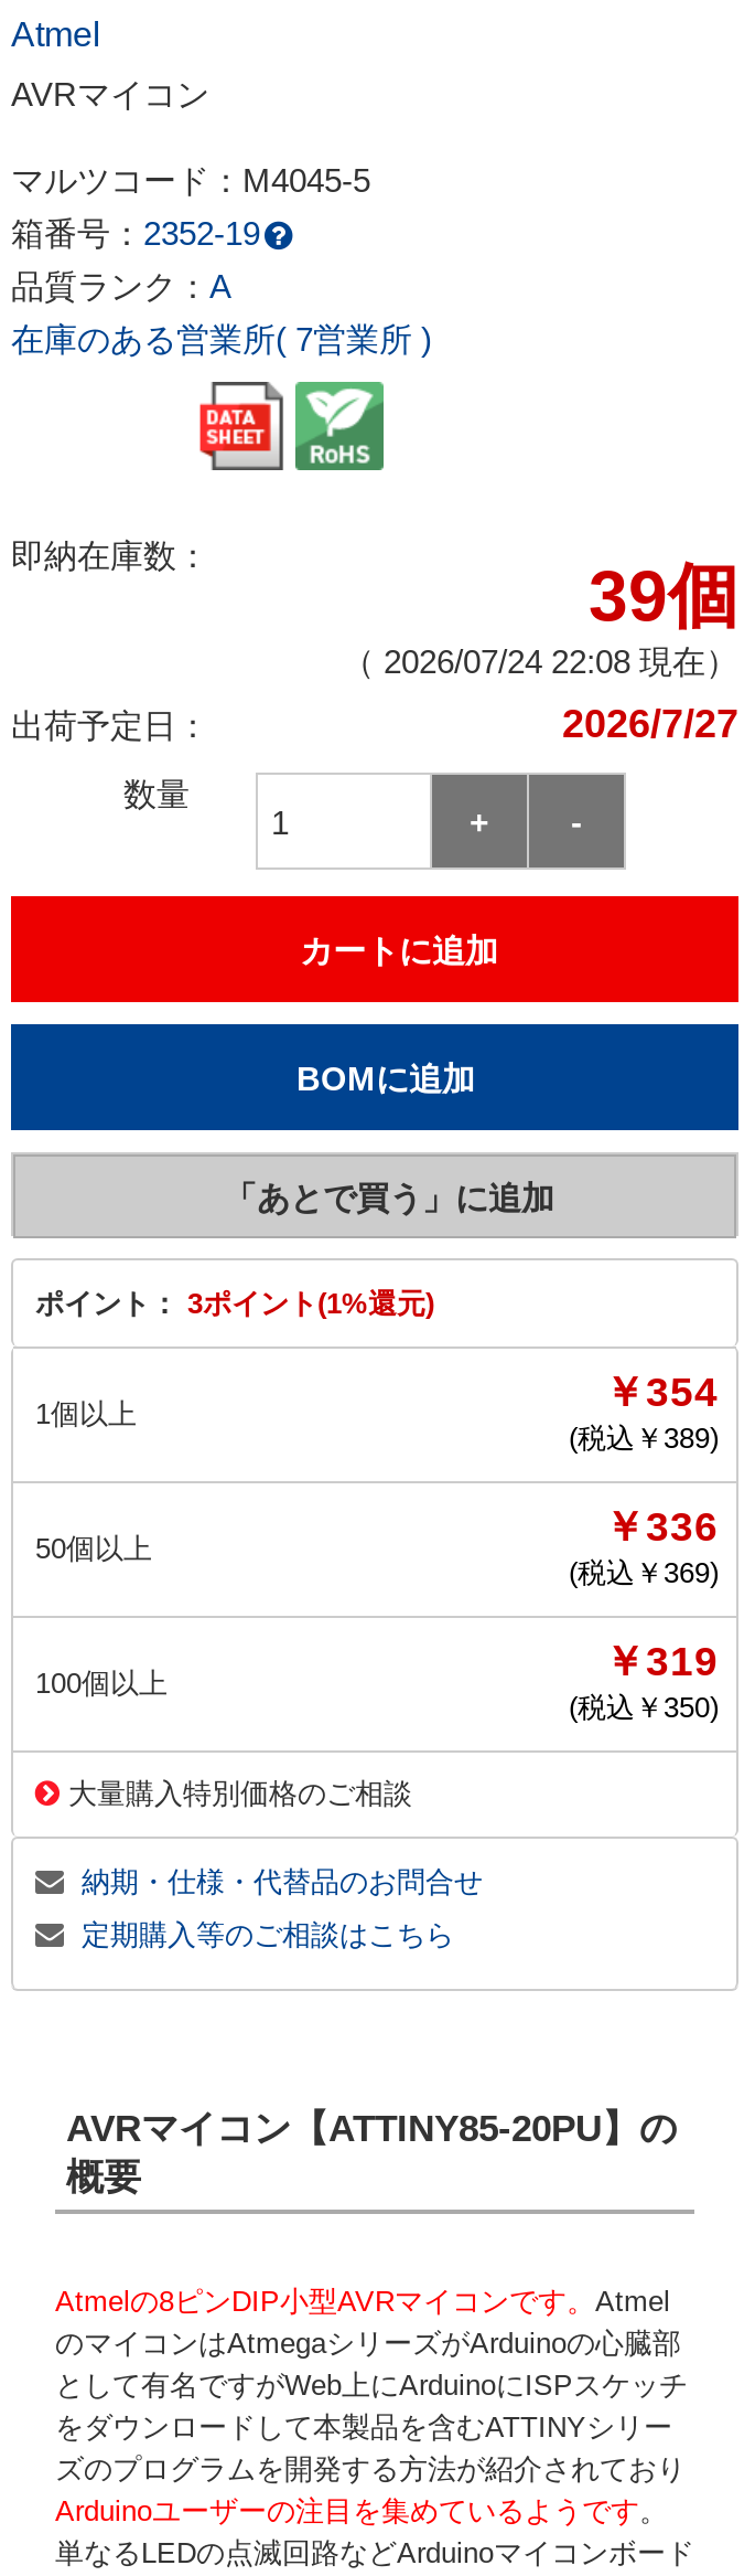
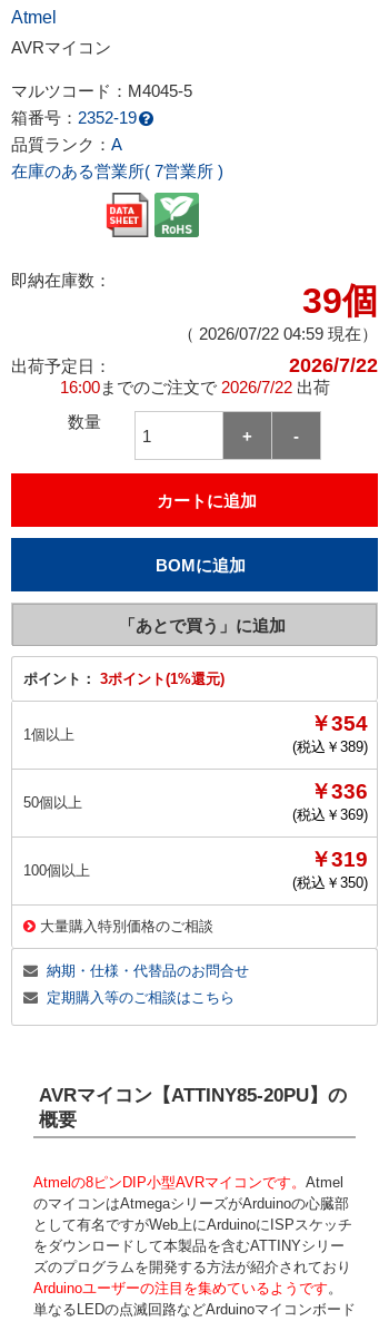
[342,642,738,680] （ 2026/07/24 22:08 現在） -> [178,324,378,343] （ 2026/07/22 04:59 現在）
[562,702,738,746] 2026/7/27 -> [59,354,378,397] 2026/7/22 | 16:00までのご注文で2026/7/22出荷

